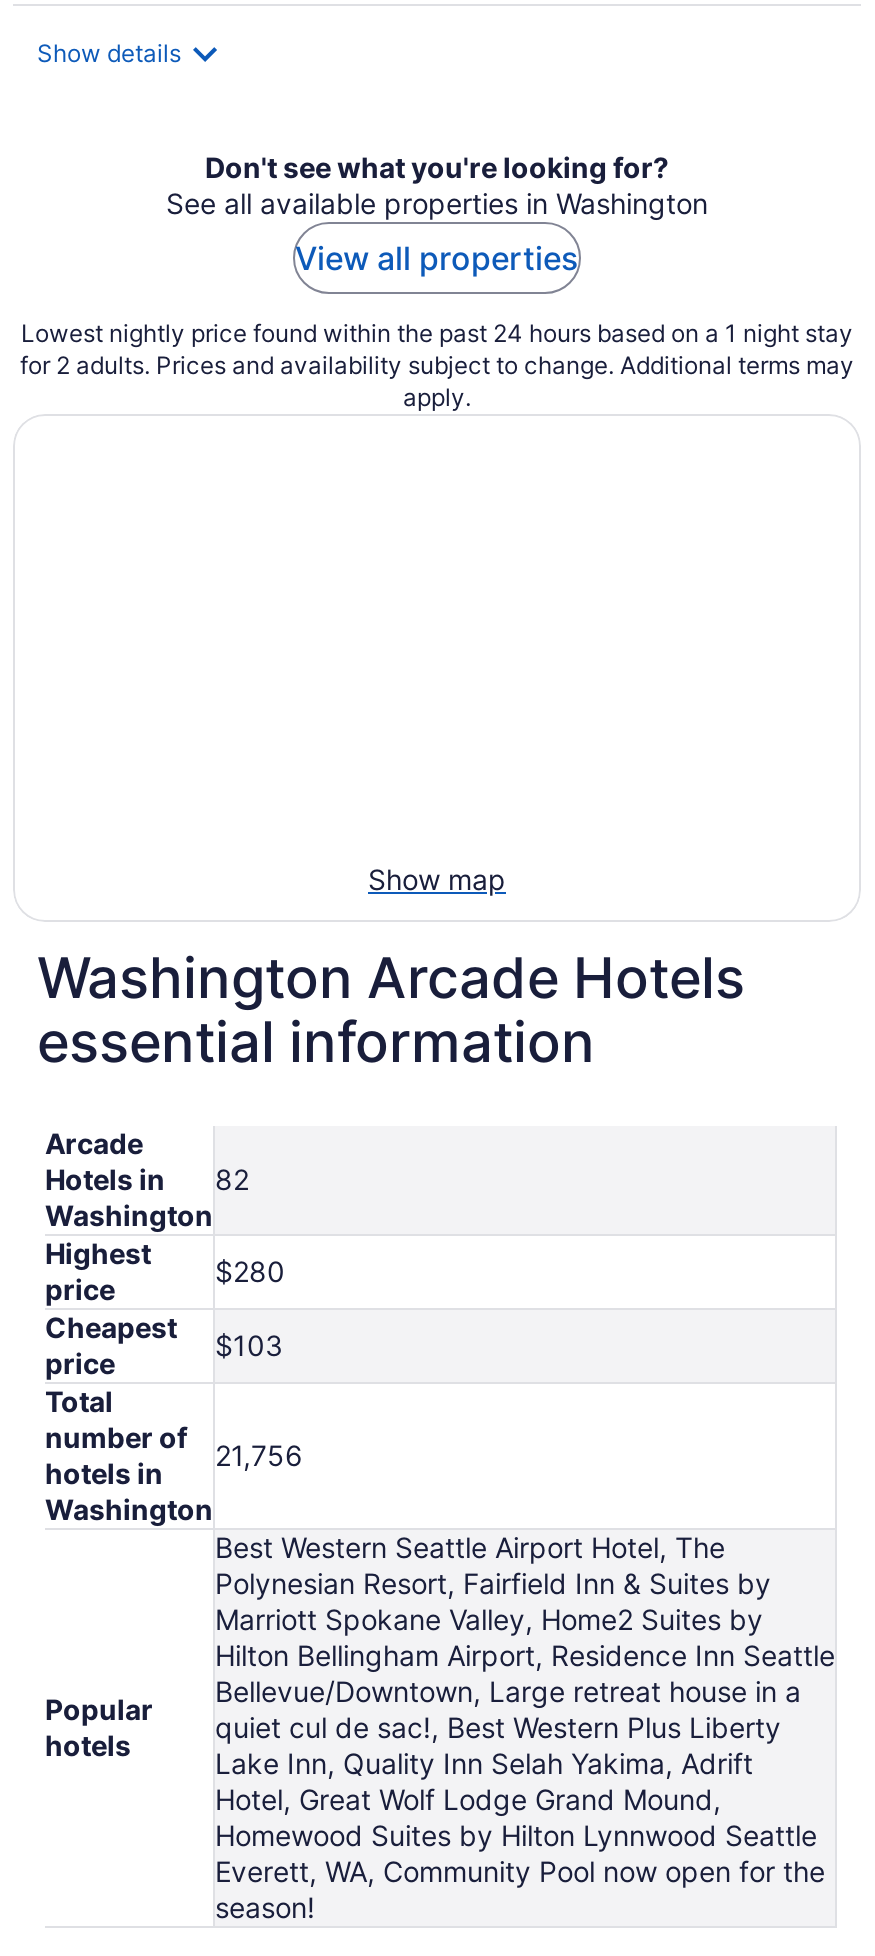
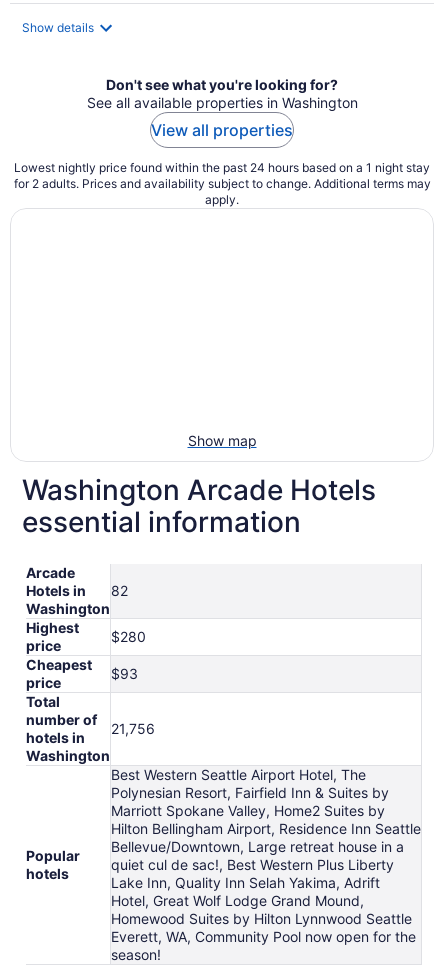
[215,1328,283,1362] $103 -> [111,665,138,682] $93

